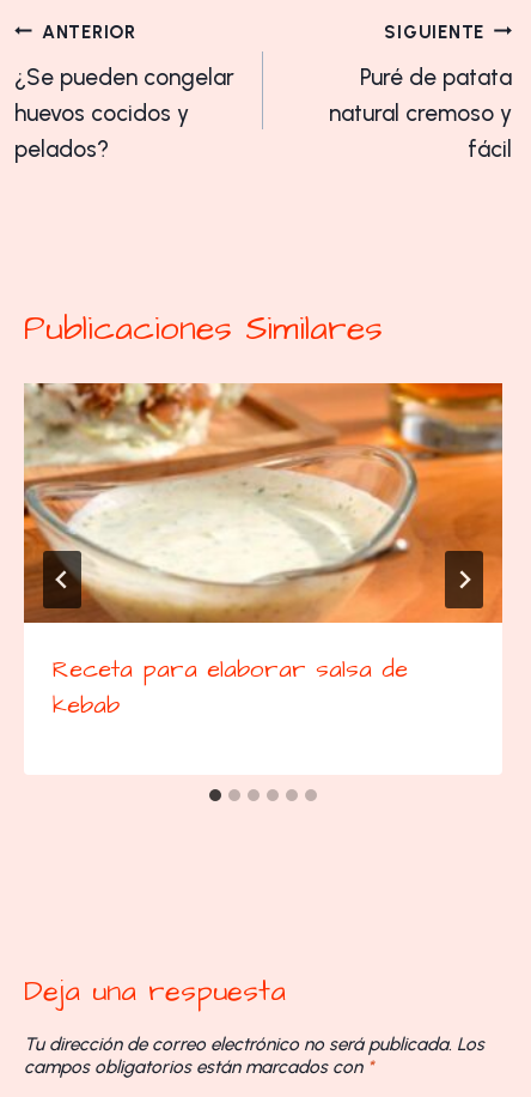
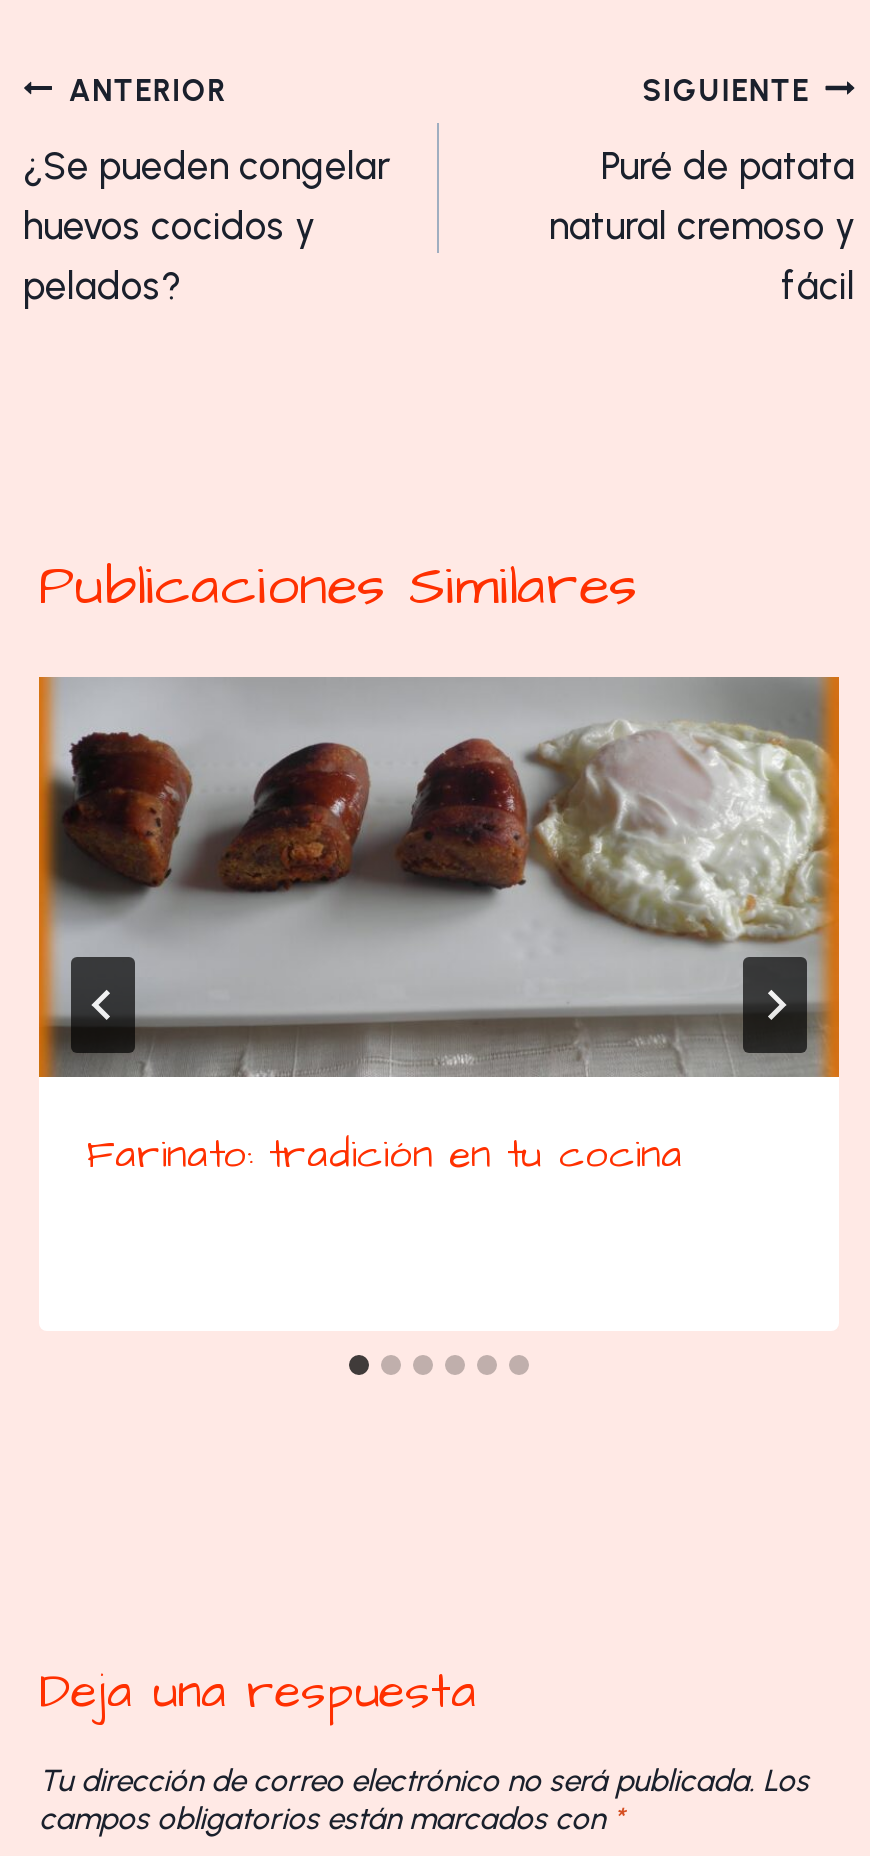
[23,382,503,722] [image] | Receta para elaborar salsa de | kebab -> [37,675,841,1183] [image] | Farinato: tradición en tu cocina

